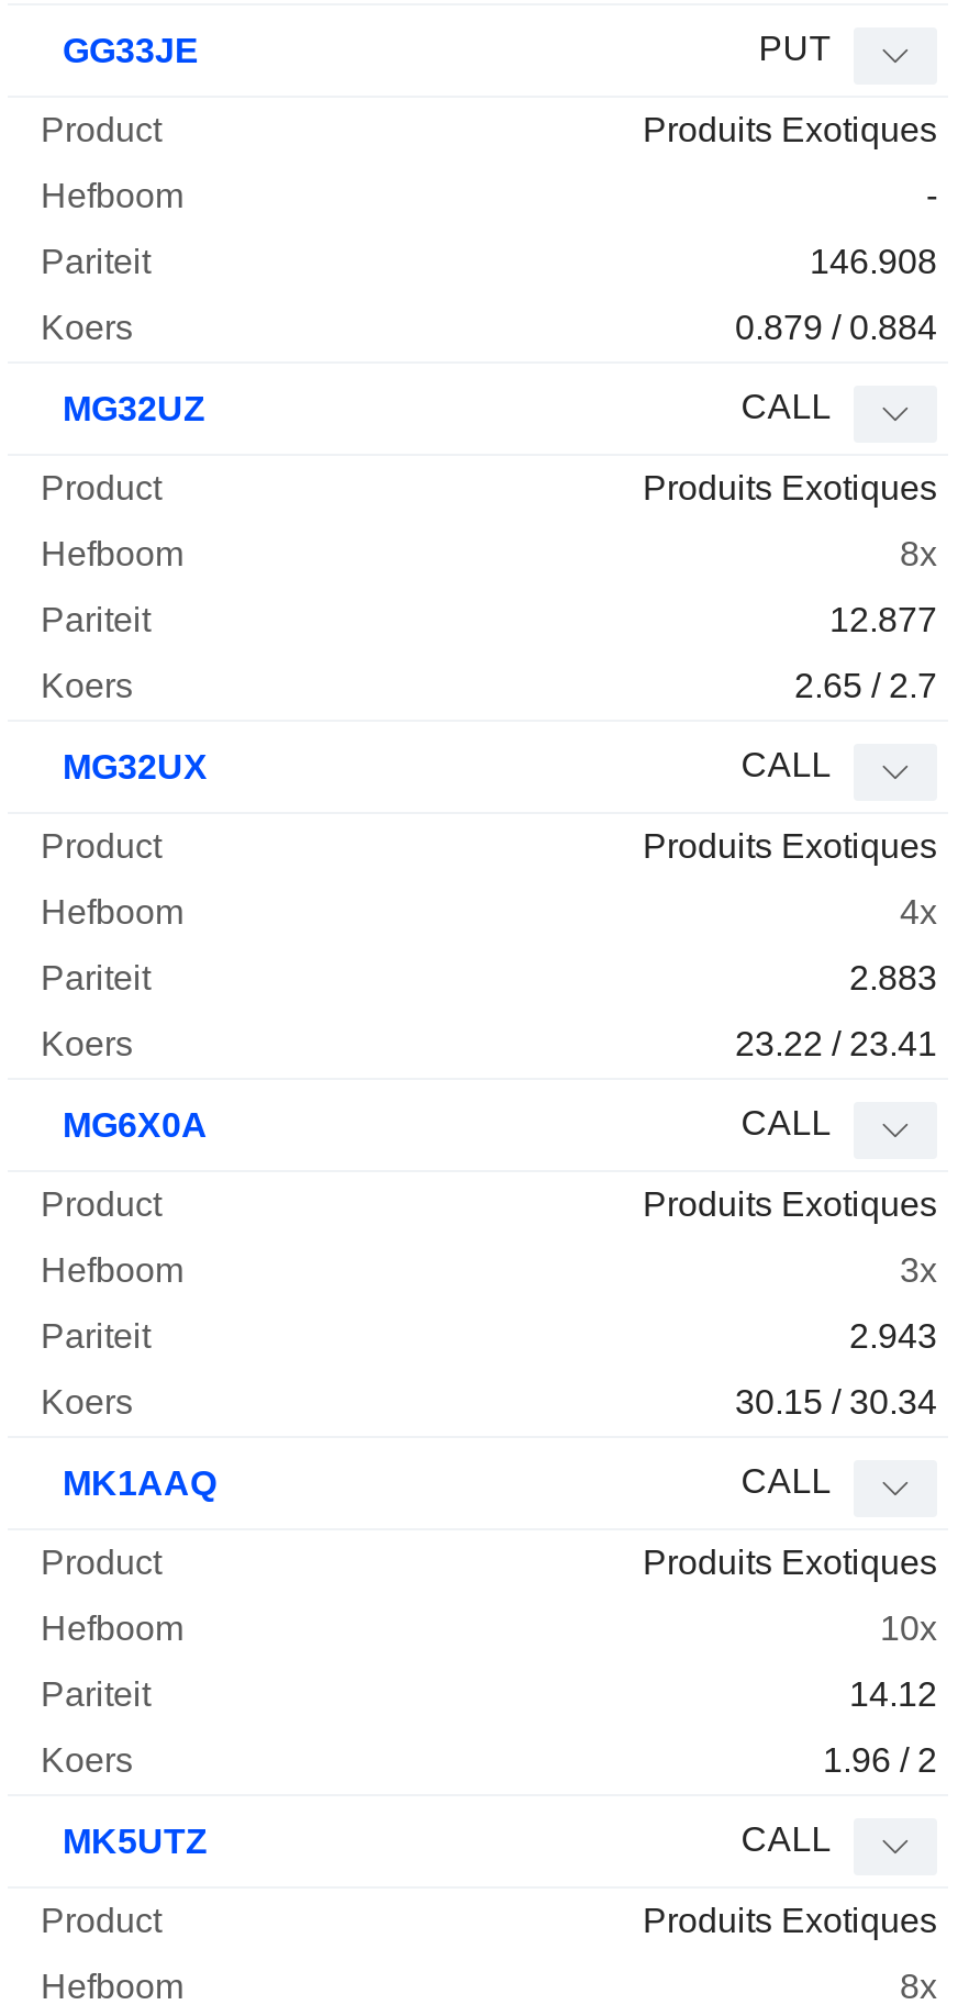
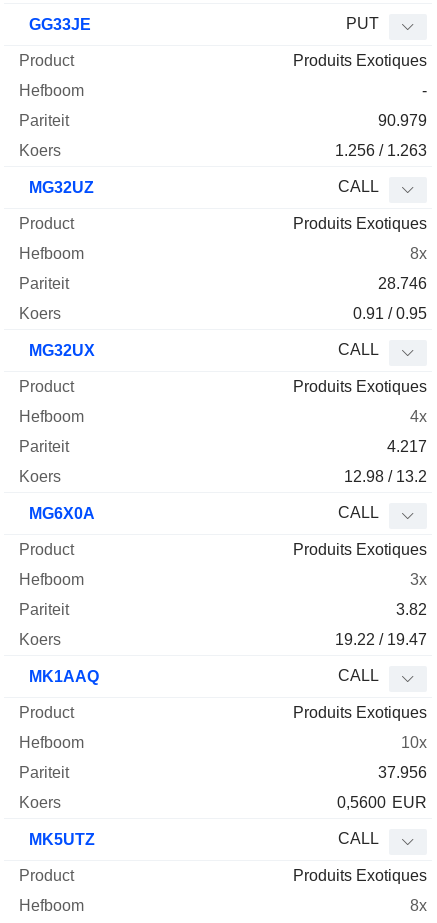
[810,243,937,281] 146.908 -> [378,112,427,129] 90.979
[735,309,937,347] 0.879 / 0.884 -> [335,142,427,159] 1.256 / 1.263
[829,601,937,639] 12.877 -> [378,275,427,292] 28.746
[794,667,937,705] 2.65 / 2.7 -> [353,305,427,322] 0.91 / 0.95
[849,960,937,997] 2.883 -> [387,438,427,455] 4.217
[735,1025,937,1063] 23.22 / 23.41 -> [344,468,427,485] 12.98 / 13.2
[849,1318,937,1355] 2.943 -> [396,601,427,618] 3.82
[735,1384,937,1421] 30.15 / 30.34 -> [335,631,427,648] 19.22 / 19.47
[849,1676,937,1713] 14.12 -> [378,764,427,781] 37.956
[823,1742,937,1779] 1.96 / 2 -> [337,794,427,811] 0,5600 EUR

